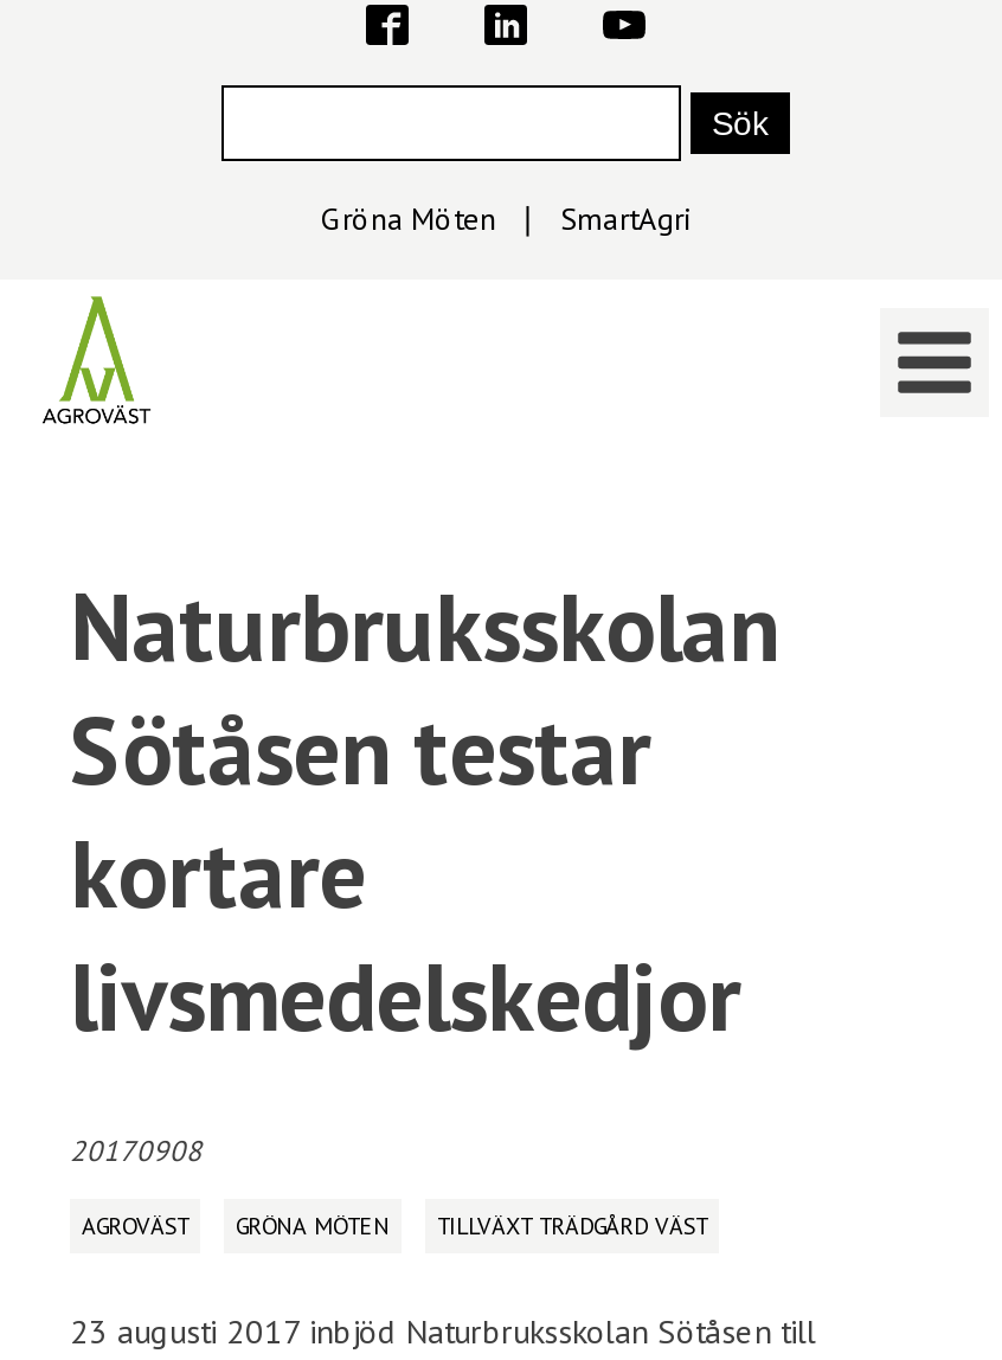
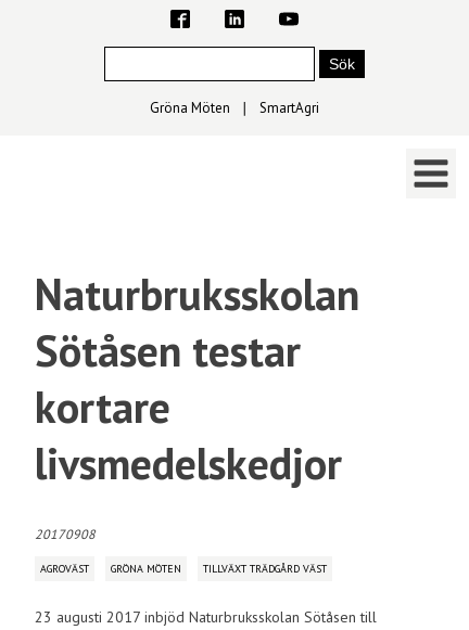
[41,294,150,426] [image] -> none

